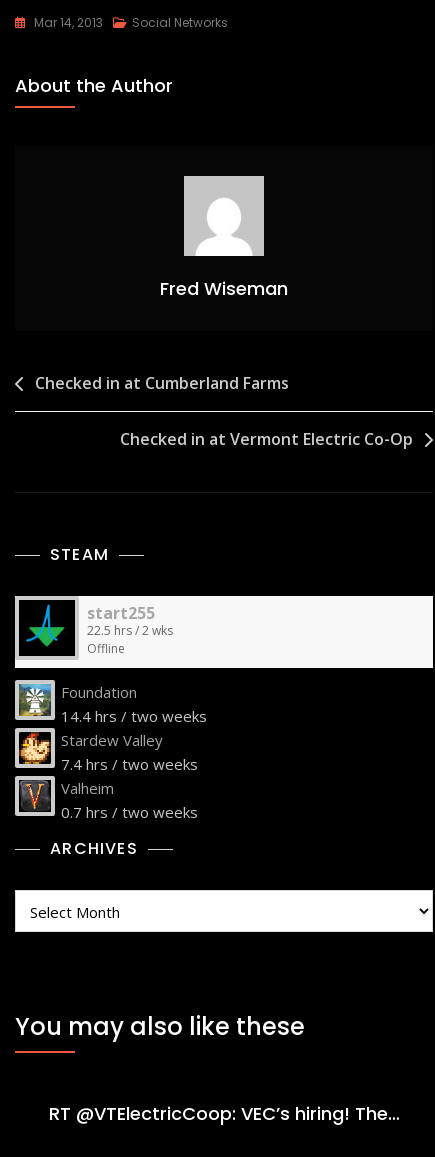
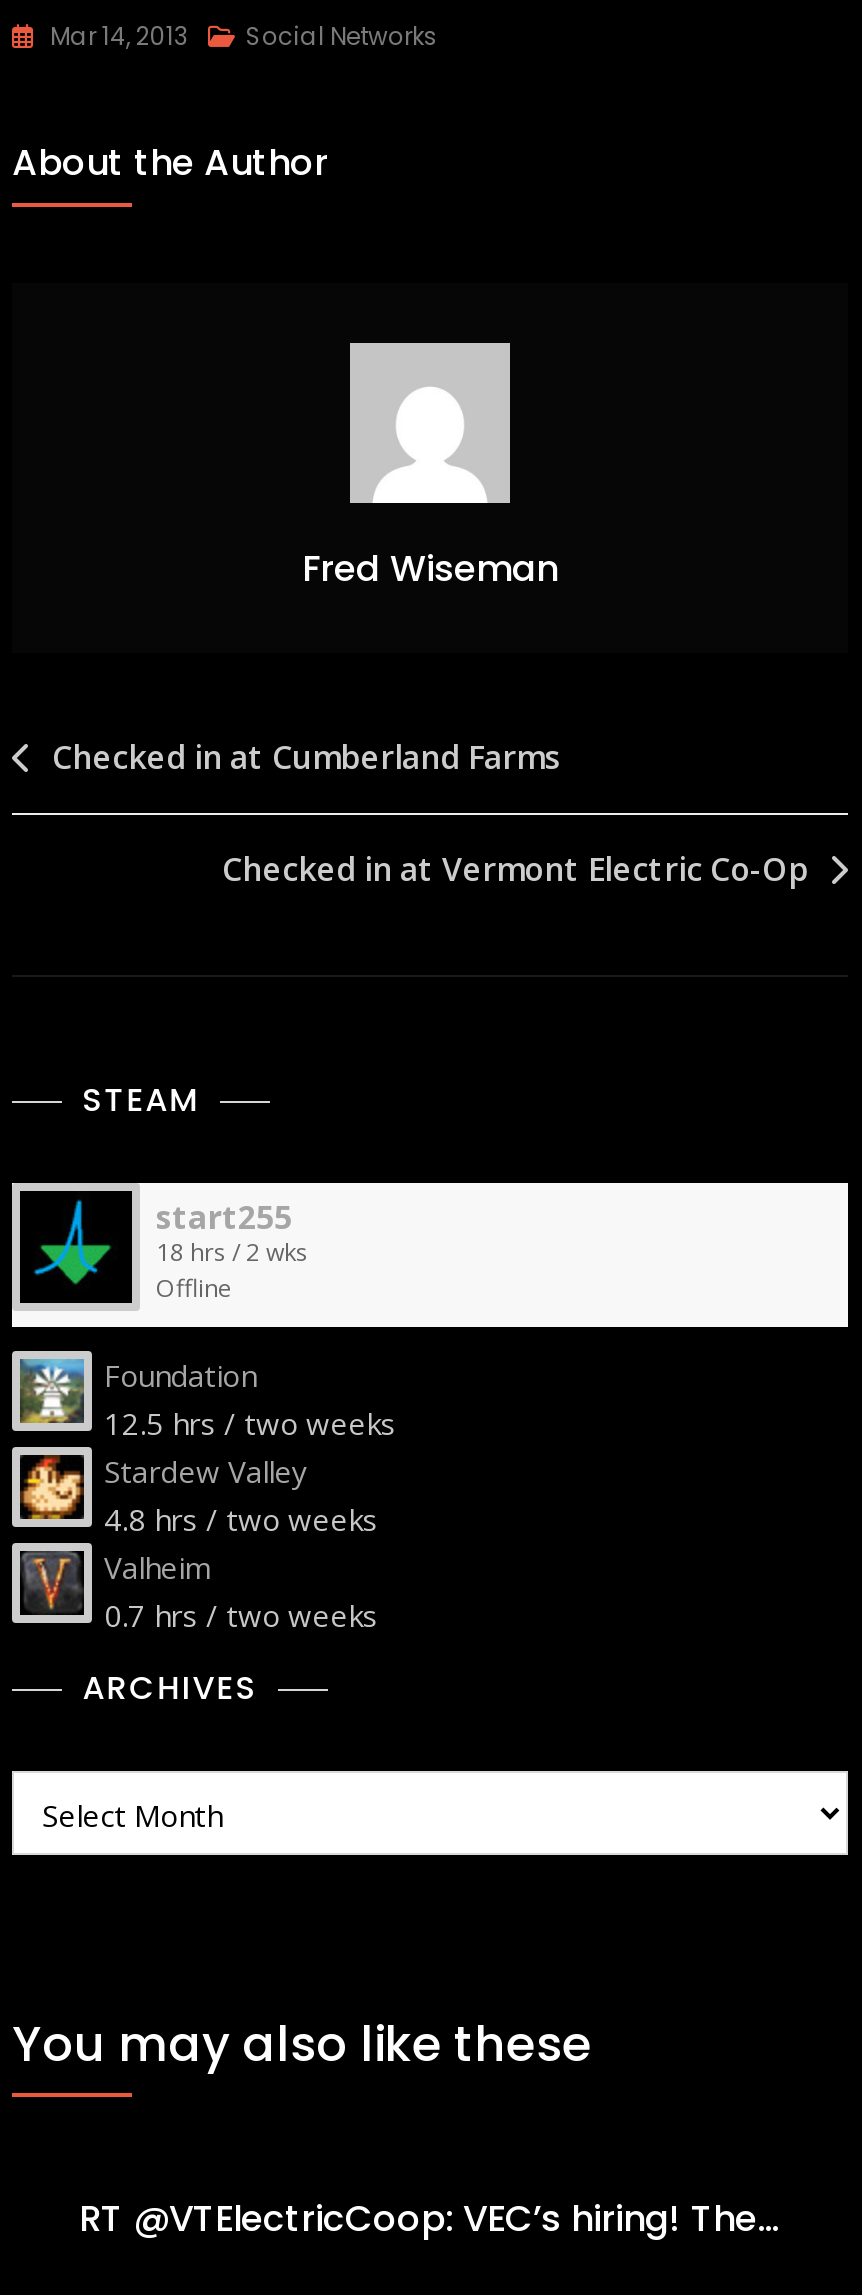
[87,622,173,639] 22.5 hrs / 2 wks -> [156,1235,308,1269] 18 hrs / 2 wks
[61,706,207,726] 14.4 hrs / two weeks -> [104,1403,396,1443] 12.5 hrs / two weeks
[61,754,198,774] 7.4 hrs / two weeks -> [104,1499,378,1539] 4.8 hrs / two weeks

